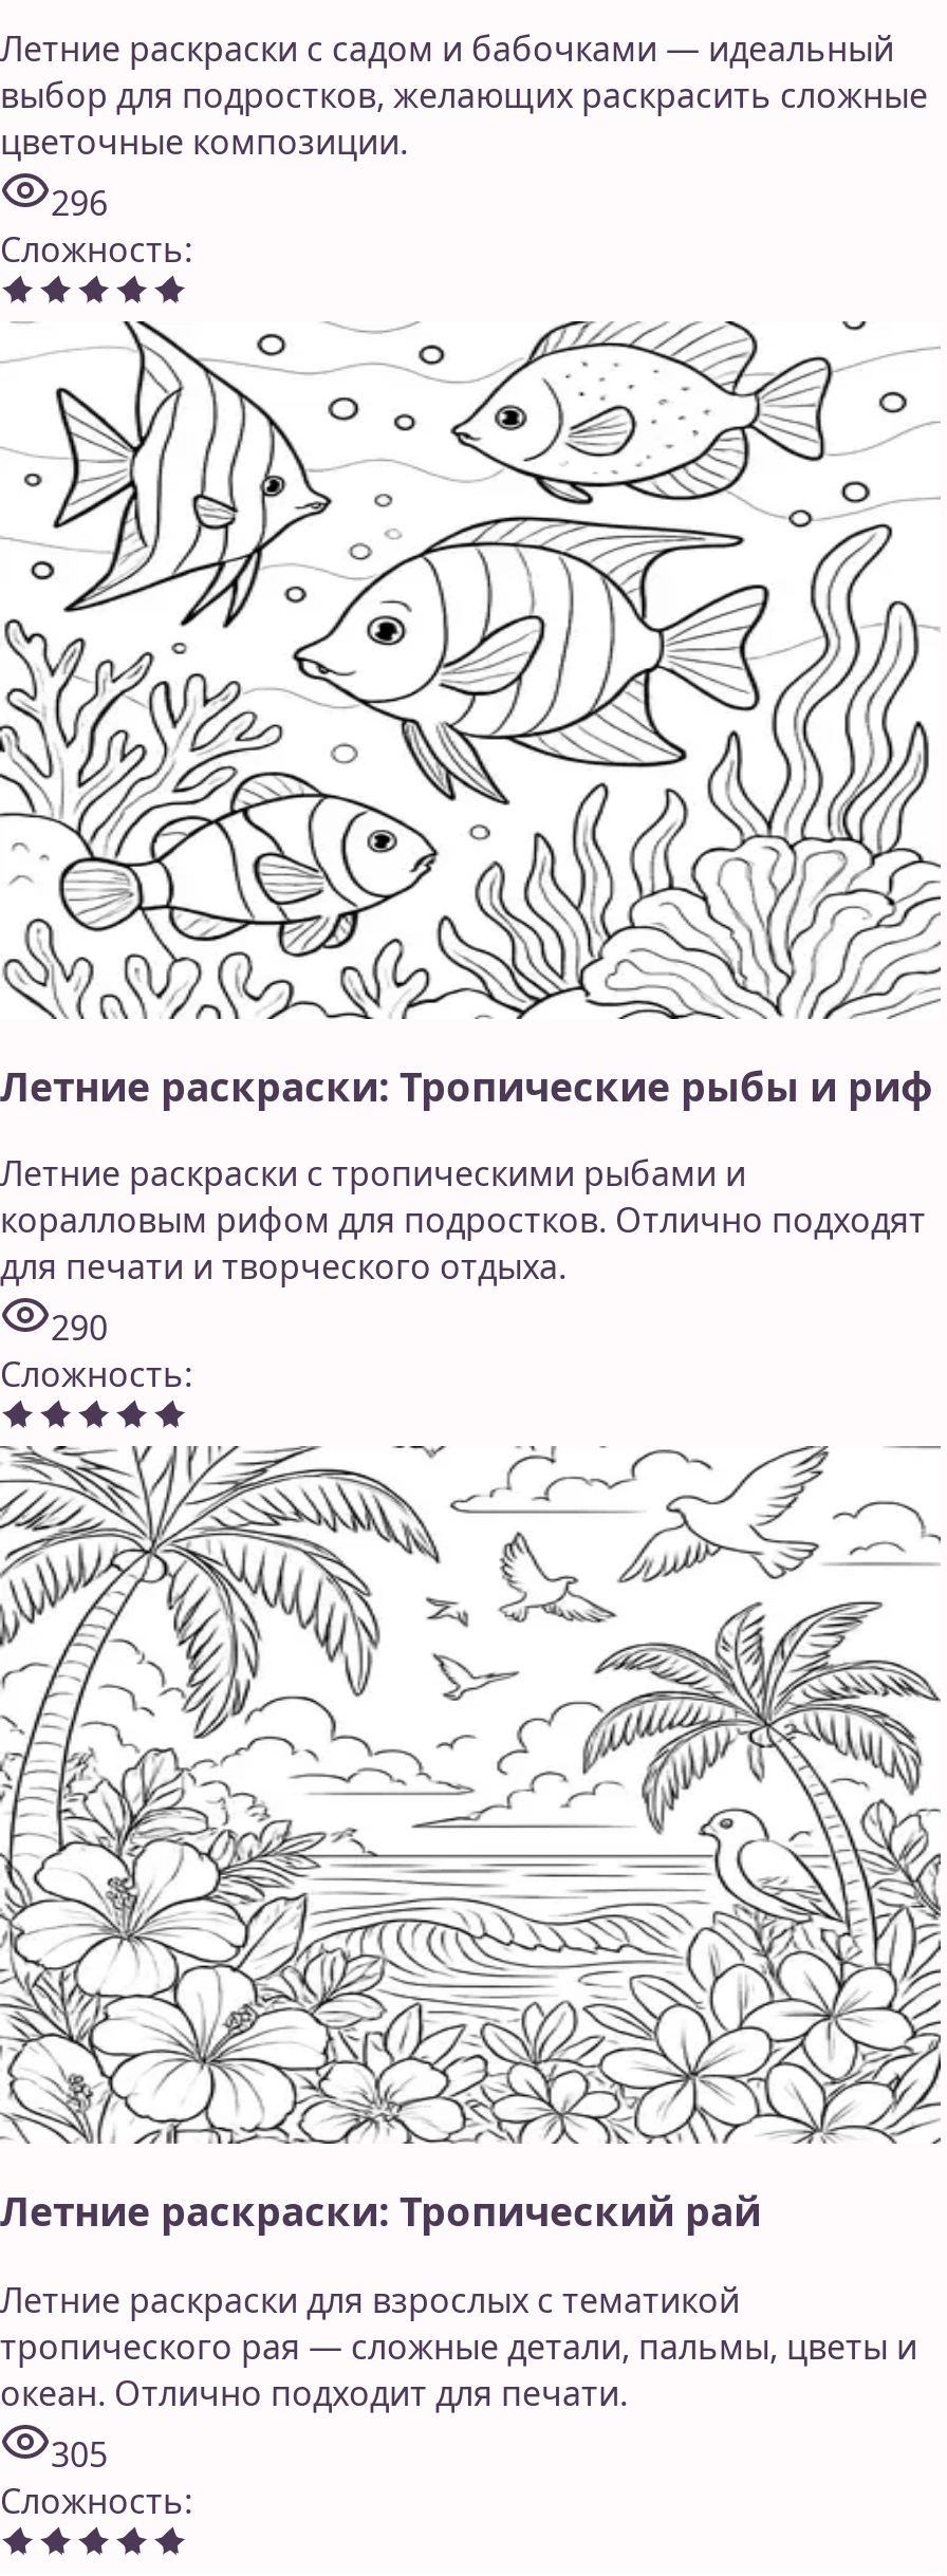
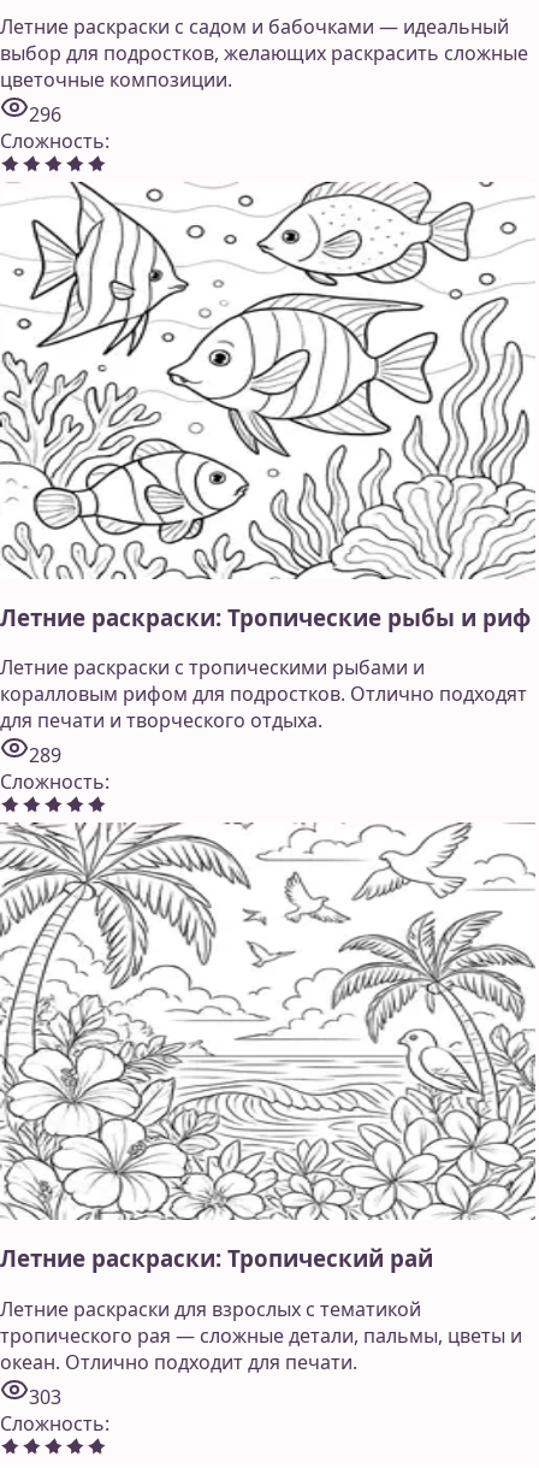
[51,1305,108,1352] 290 -> [29,742,61,769] 289
[51,2431,108,2477] 305 -> [29,1384,61,1410] 303

